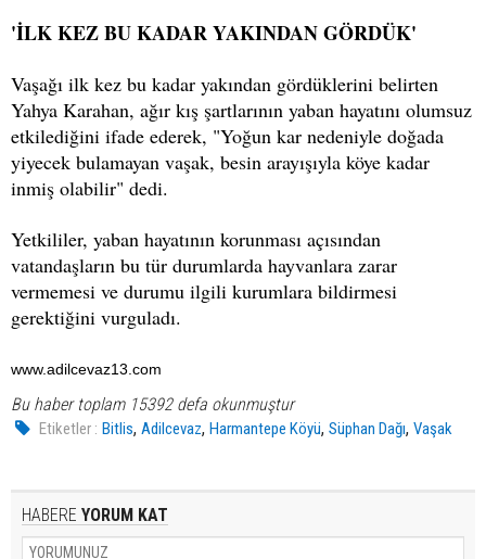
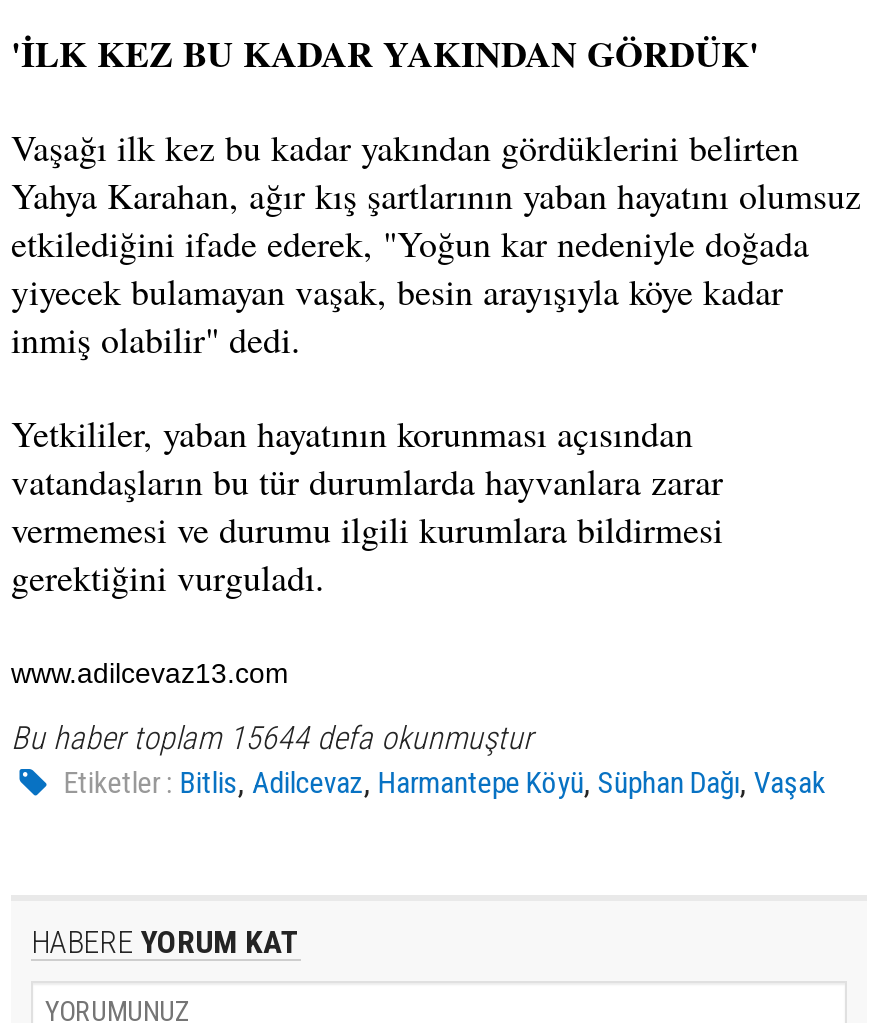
[11,394,294,415] Bu haber toplam 15392 defa okunmuştur -> [11,719,533,757] Bu haber toplam 15644 defa okunmuştur

